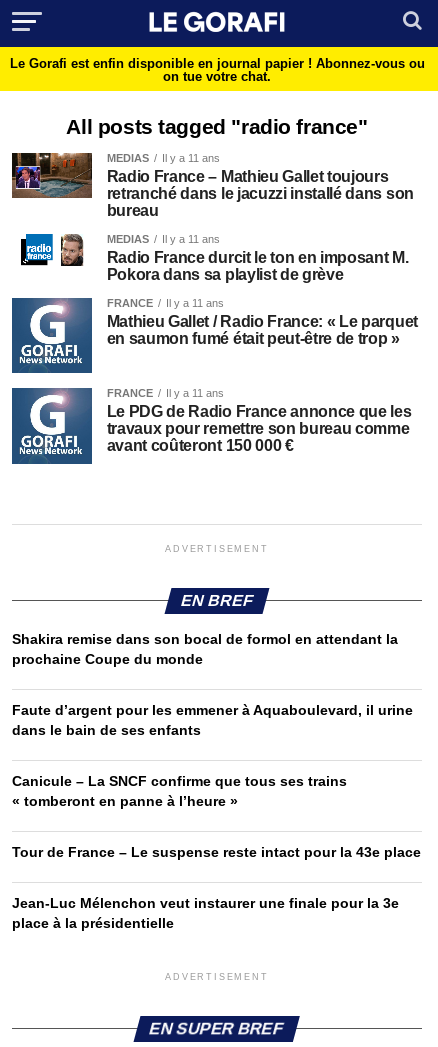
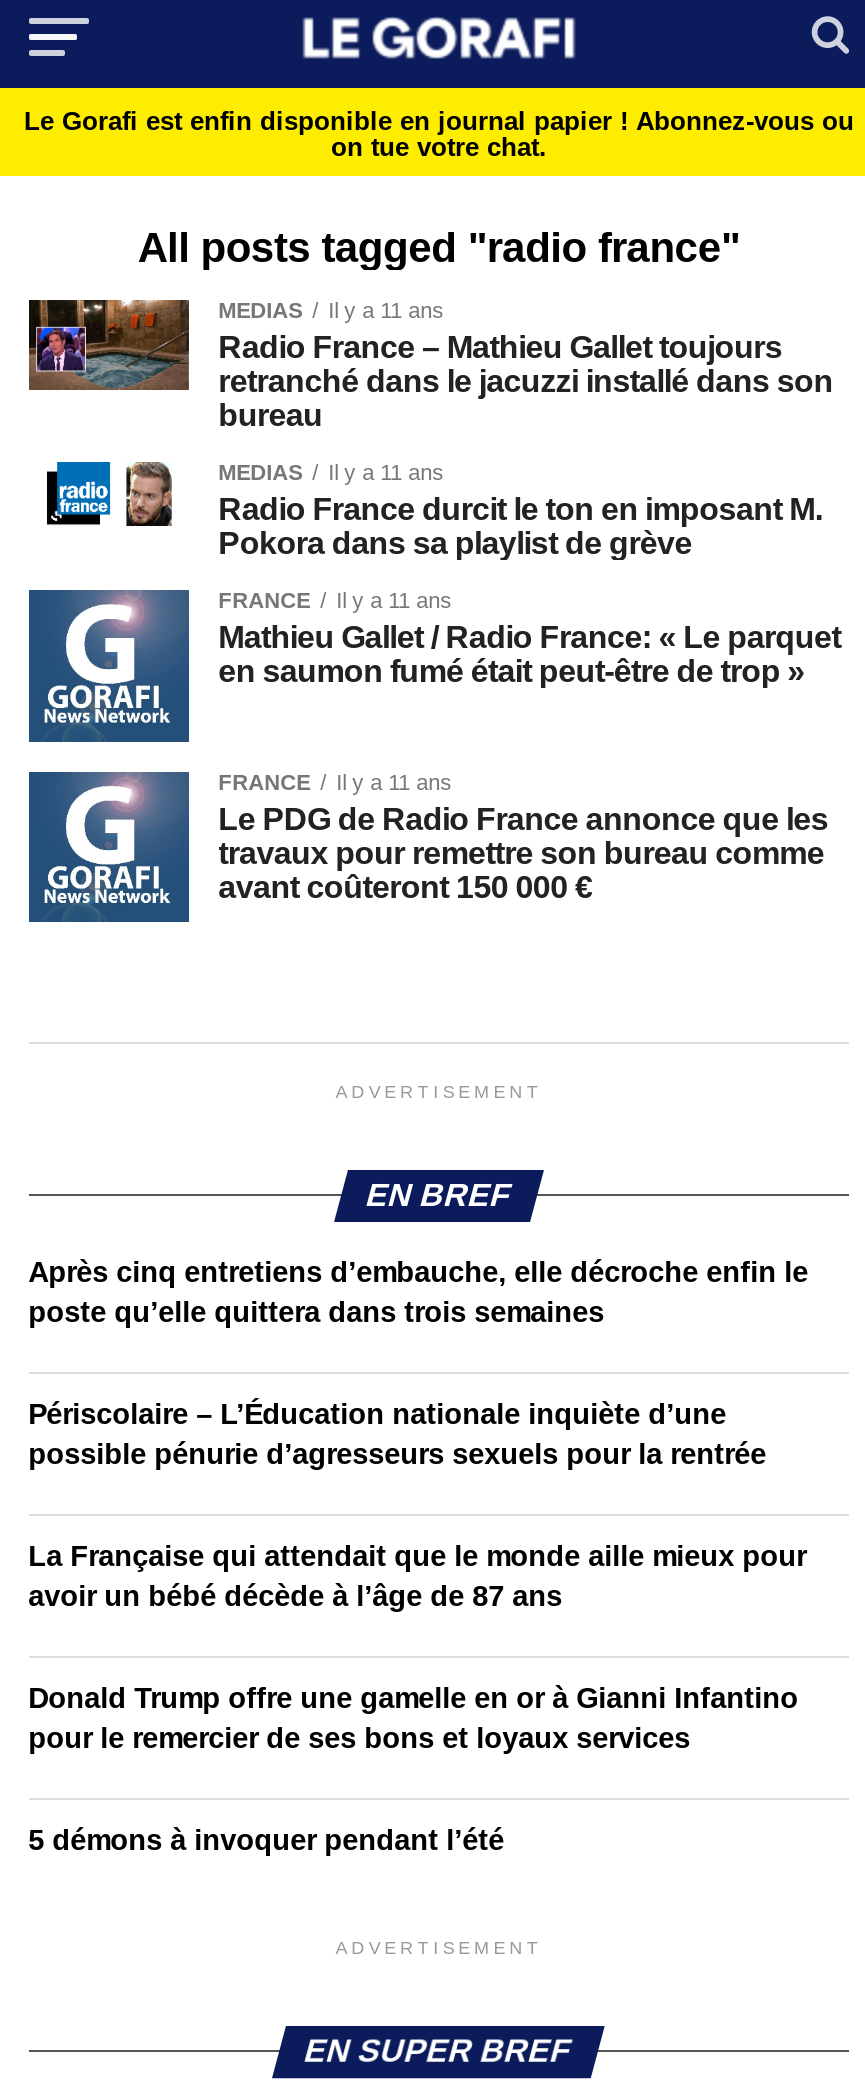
[12,631,398,667] Shakira remise dans son bocal de formol en attendant la | prochaine Coupe du monde -> [28,1257,808,1329] Après cinq entretiens d’embauche, elle décroche enfin le | poste qu’elle quittera dans trois semaines
[12,702,413,738] Faute d’argent pour les emmener à Aquaboulevard, il urine | dans le bain de ses enfants -> [28,1399,766,1471] Périscolaire – L’Éducation nationale inquiète d’une | possible pénurie d’agresseurs sexuels pour la rentrée
[12,773,347,809] Canicule – La SNCF confirme que tous ses trains | « tomberont en panne à l’heure » -> [28,1541,806,1613] La Française qui attendait que le monde aille mieux pour | avoir un bébé décède à l’âge de 87 ans
[12,844,421,860] Tour de France – Le suspense reste intact pour la 43e place -> [28,1683,798,1755] Donald Trump offre une gamelle en or à Gianni Infantino | pour le remercier de ses bons et loyaux services
[12,895,399,931] Jean-Luc Mélenchon veut instaurer une finale pour la 3e | place à la présidentielle -> [28,1825,504,1857] 5 démons à invoquer pendant l’été

